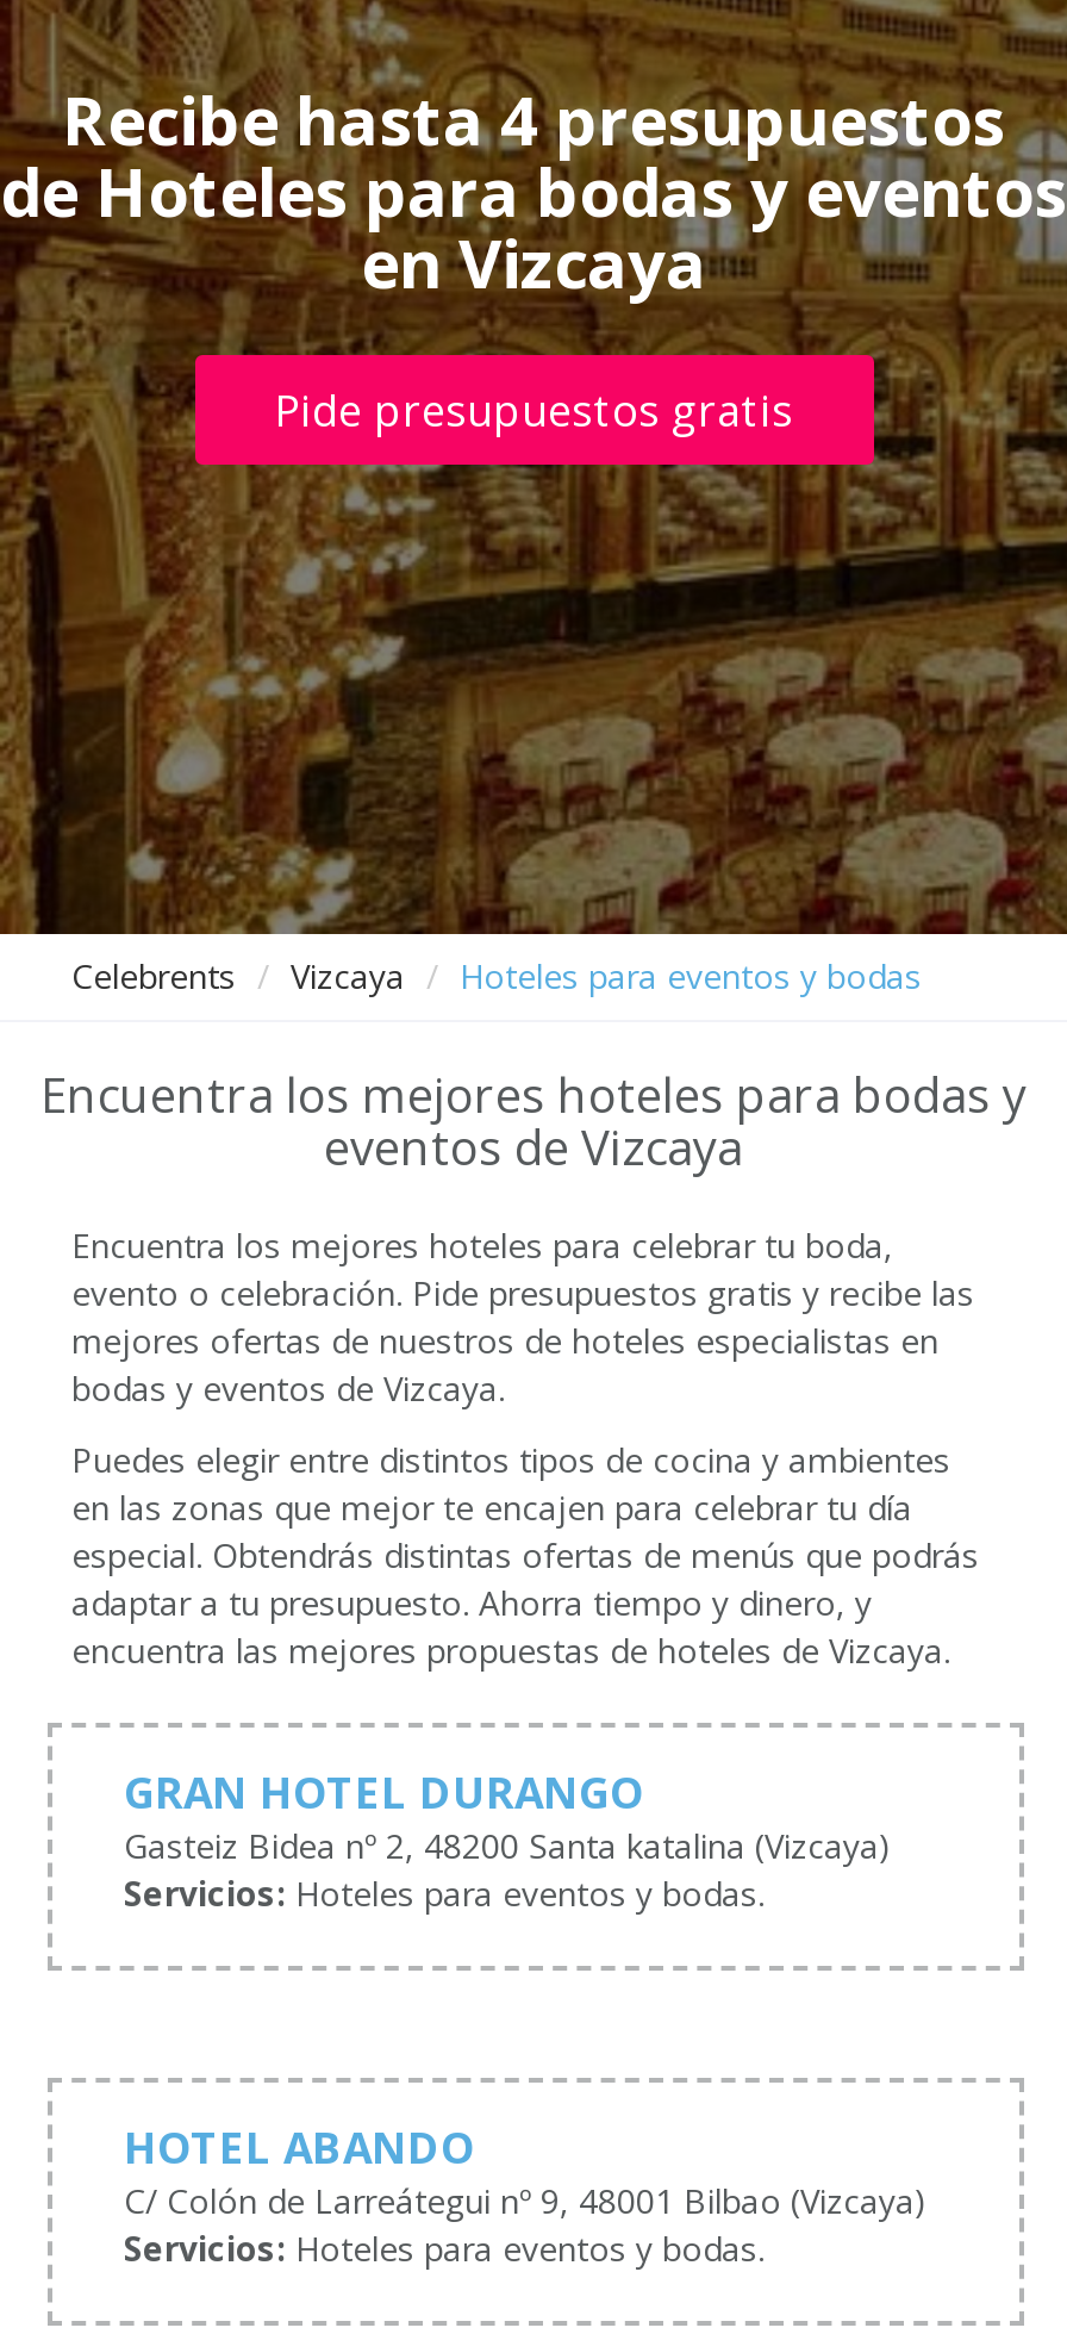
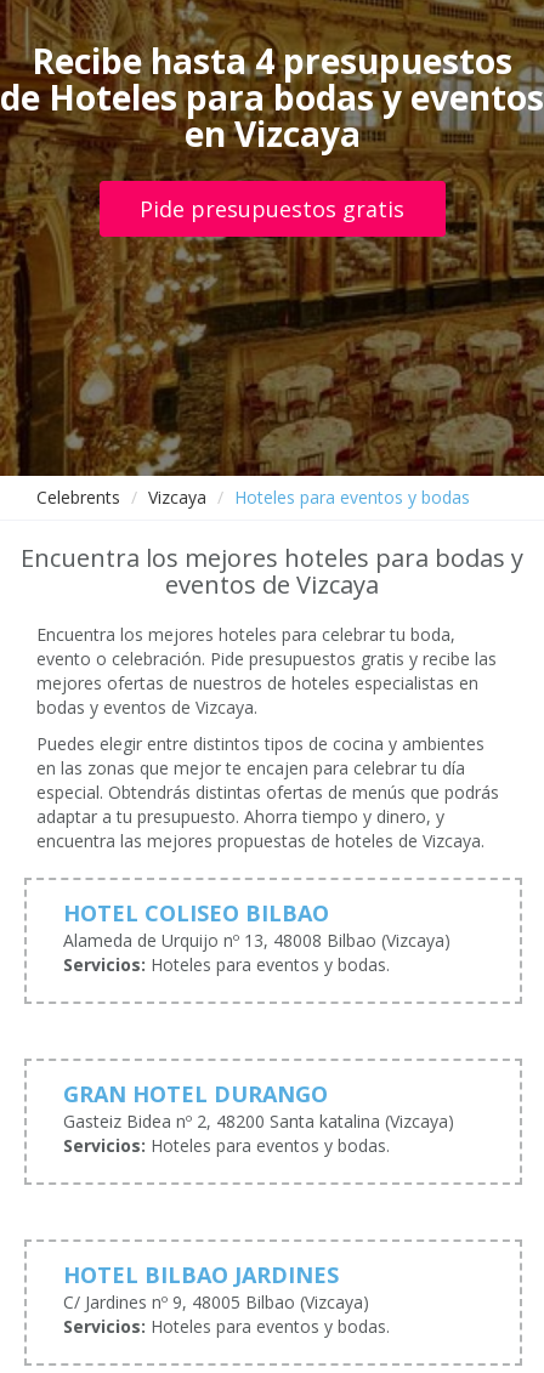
none -> [63,898,450,976] HOTEL COLISEO BILBAO | Alameda de Urquijo nº 13, 48008 Bilbao (Vizcaya) | Servicios: Hoteles para eventos y bodas.
[124,2118,926,2223] HOTEL ABANDO | C/ Colón de Larreátegui nº 9, 48001 Bilbao (Vizcaya) -> [63,1260,369,1314] HOTEL BILBAO JARDINES | C/ Jardines nº 9, 48005 Bilbao (Vizcaya)

